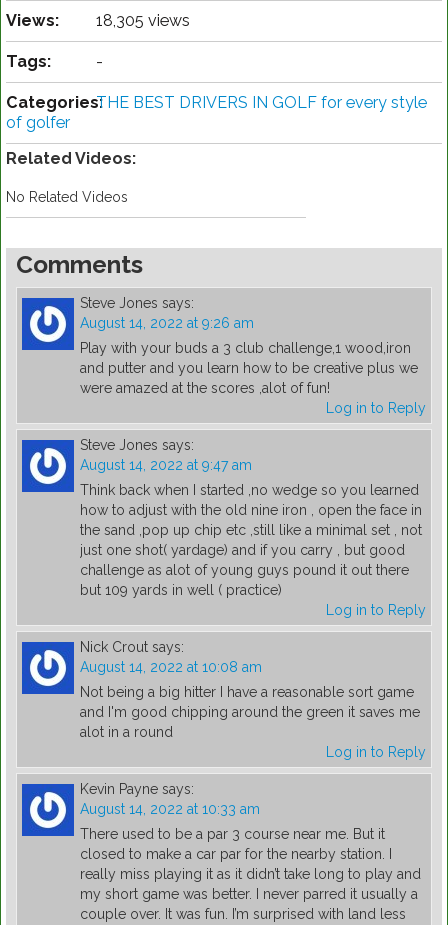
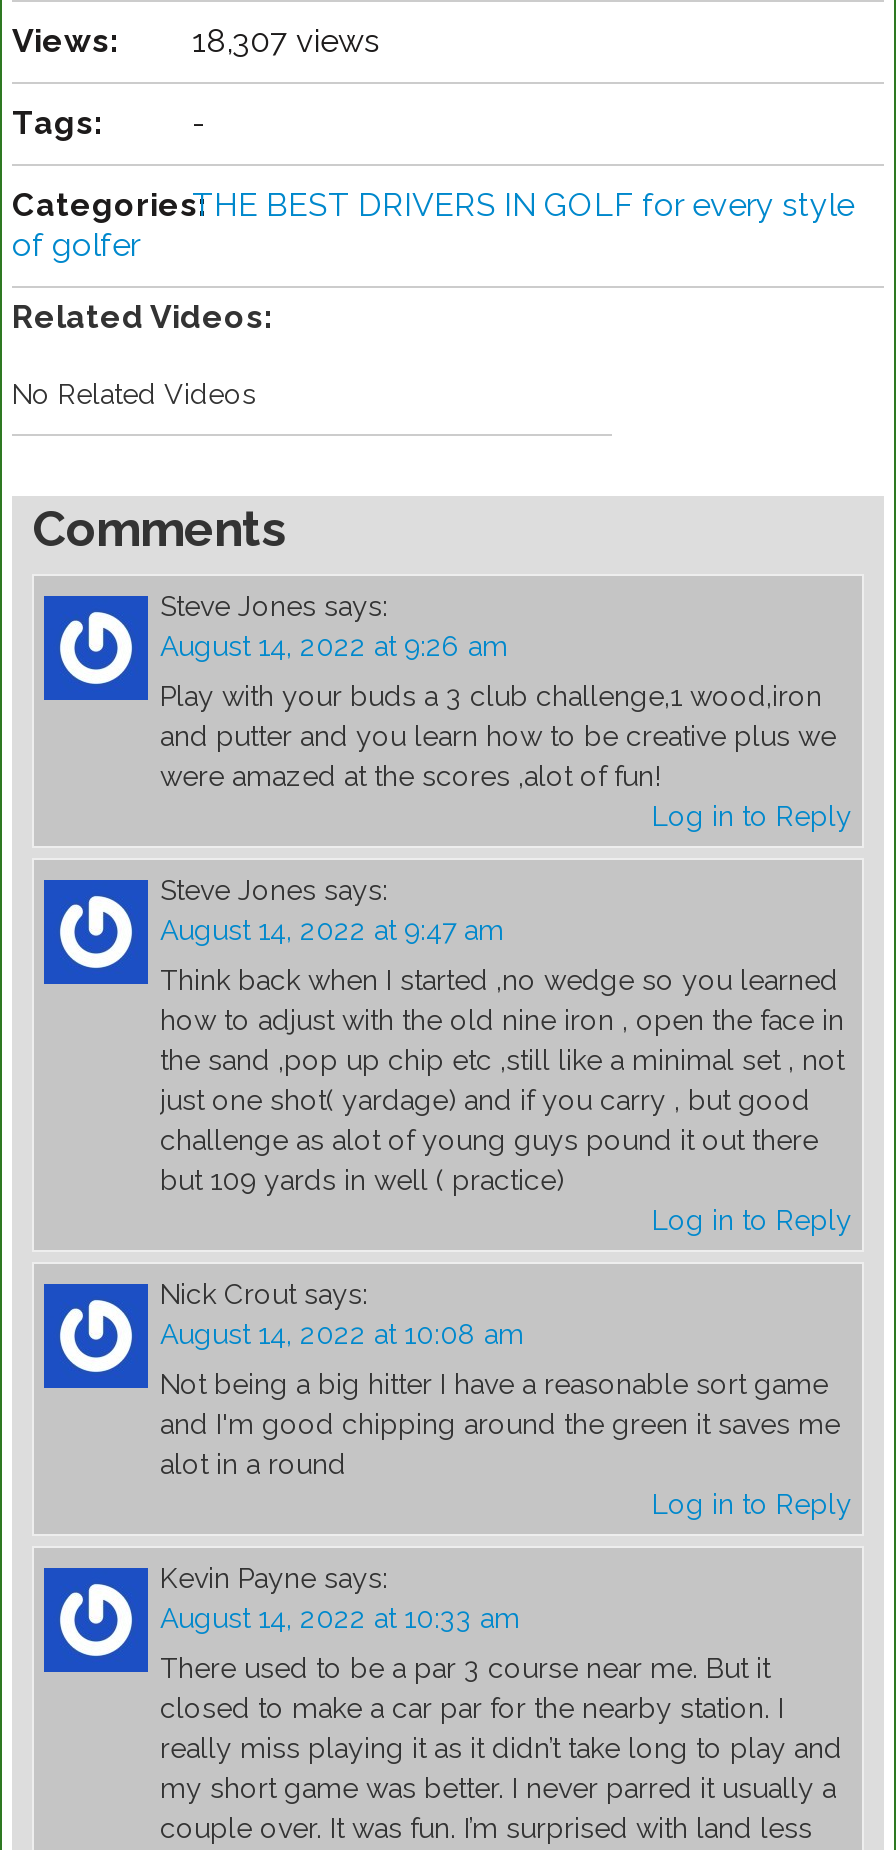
[6,11,190,30] Views: 18,305 views -> [12,23,380,61] Views: 18,307 views

